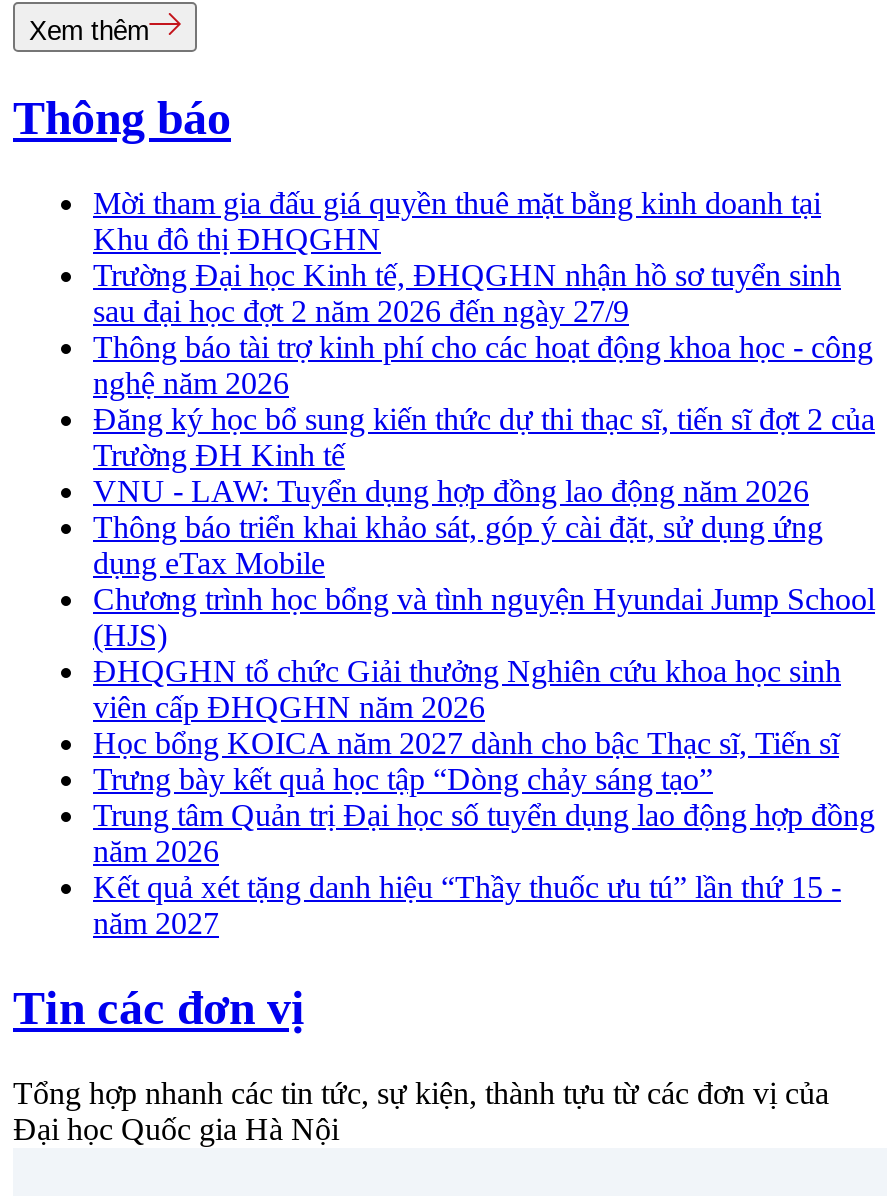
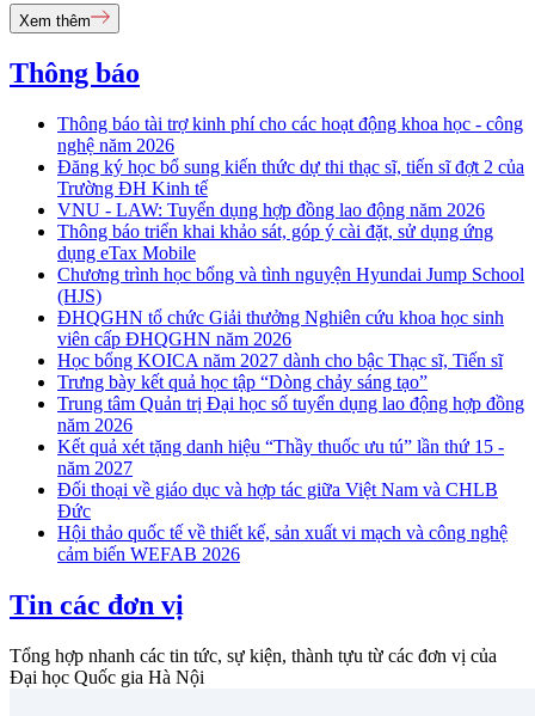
[93,186,841,328] Mời tham gia đấu giá quyền thuê mặt bằng kinh doanh tại | Khu đô thị ĐHQGHN | Trường Đại học Kinh tế, ĐHQGHN nhận hồ sơ tuyển sinh | sau đại học đợt 2 năm 2026 đến ngày 27/9 -> none
moved [93,330,875,940] -> [57,114,524,478]: Thông báo tài trợ kinh phí cho các hoạt động khoa học - công | nghệ năm 2026 | Đăng ký học bổ sung kiến thức dự thi thạc sĩ, tiến sĩ đợt 2 của | ... | Kết quả xét tặng danh hiệu “Thầy thuốc ưu tú” lần thứ 15 - | năm 2027
none -> [57,480,508,564] Đối thoại về giáo dục và hợp tác giữa Việt Nam và CHLB | Đức | Hội thảo quốc tế về thiết kế, sản xuất vi mạch và công nghệ | cảm biến WEFAB 2026

